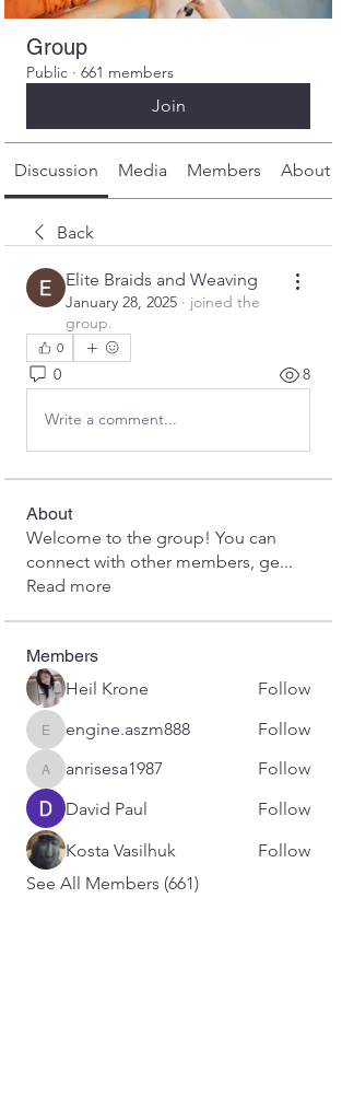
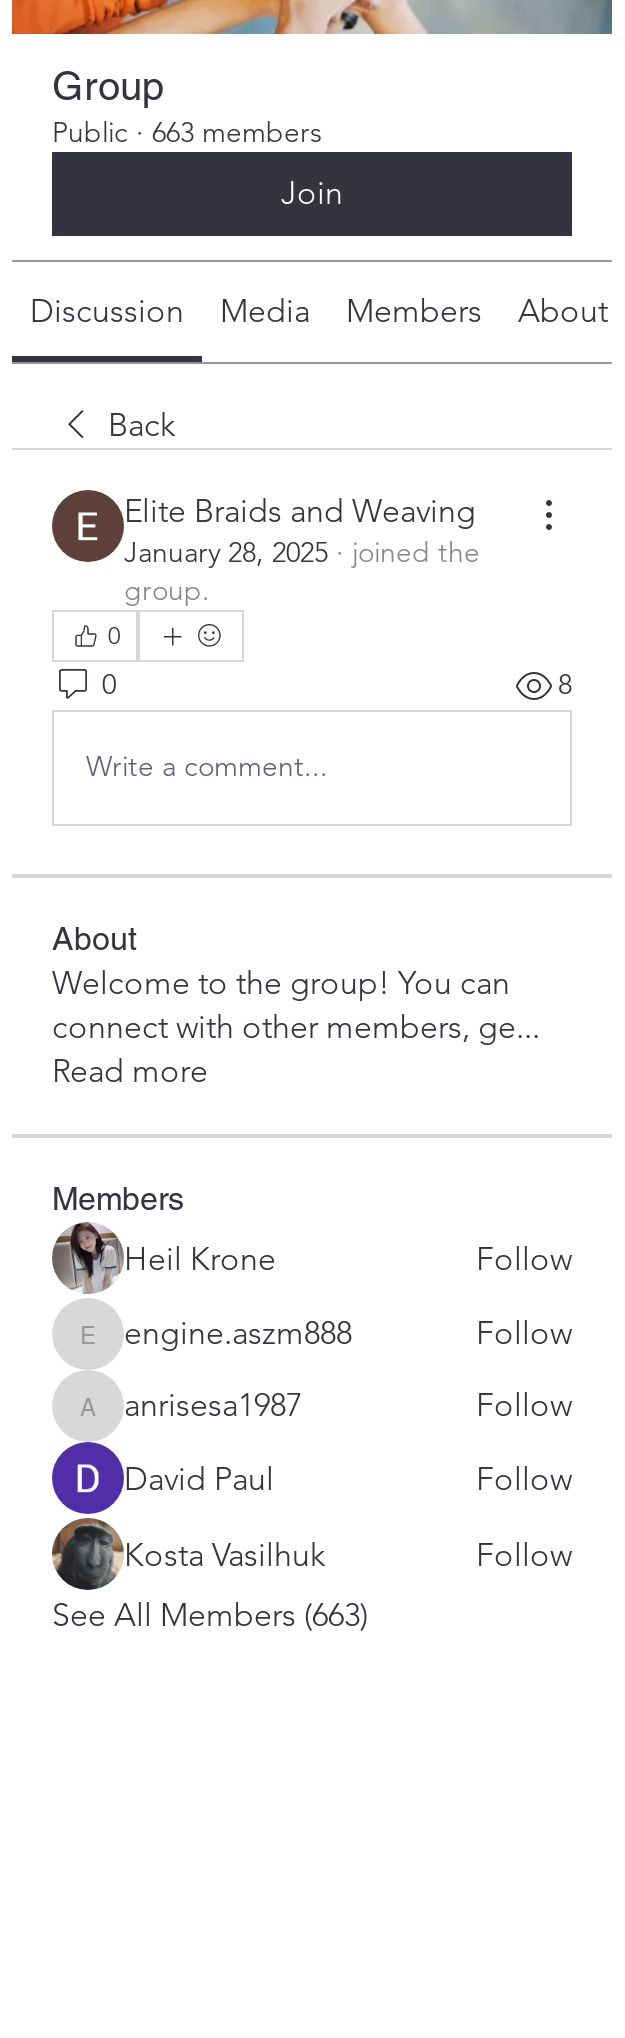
[26,62,174,82] Public · 661 members -> [52,113,322,149] Public · 663 members
[26,873,199,893] See All Members (661) -> [52,1595,368,1633] See All Members (663)

